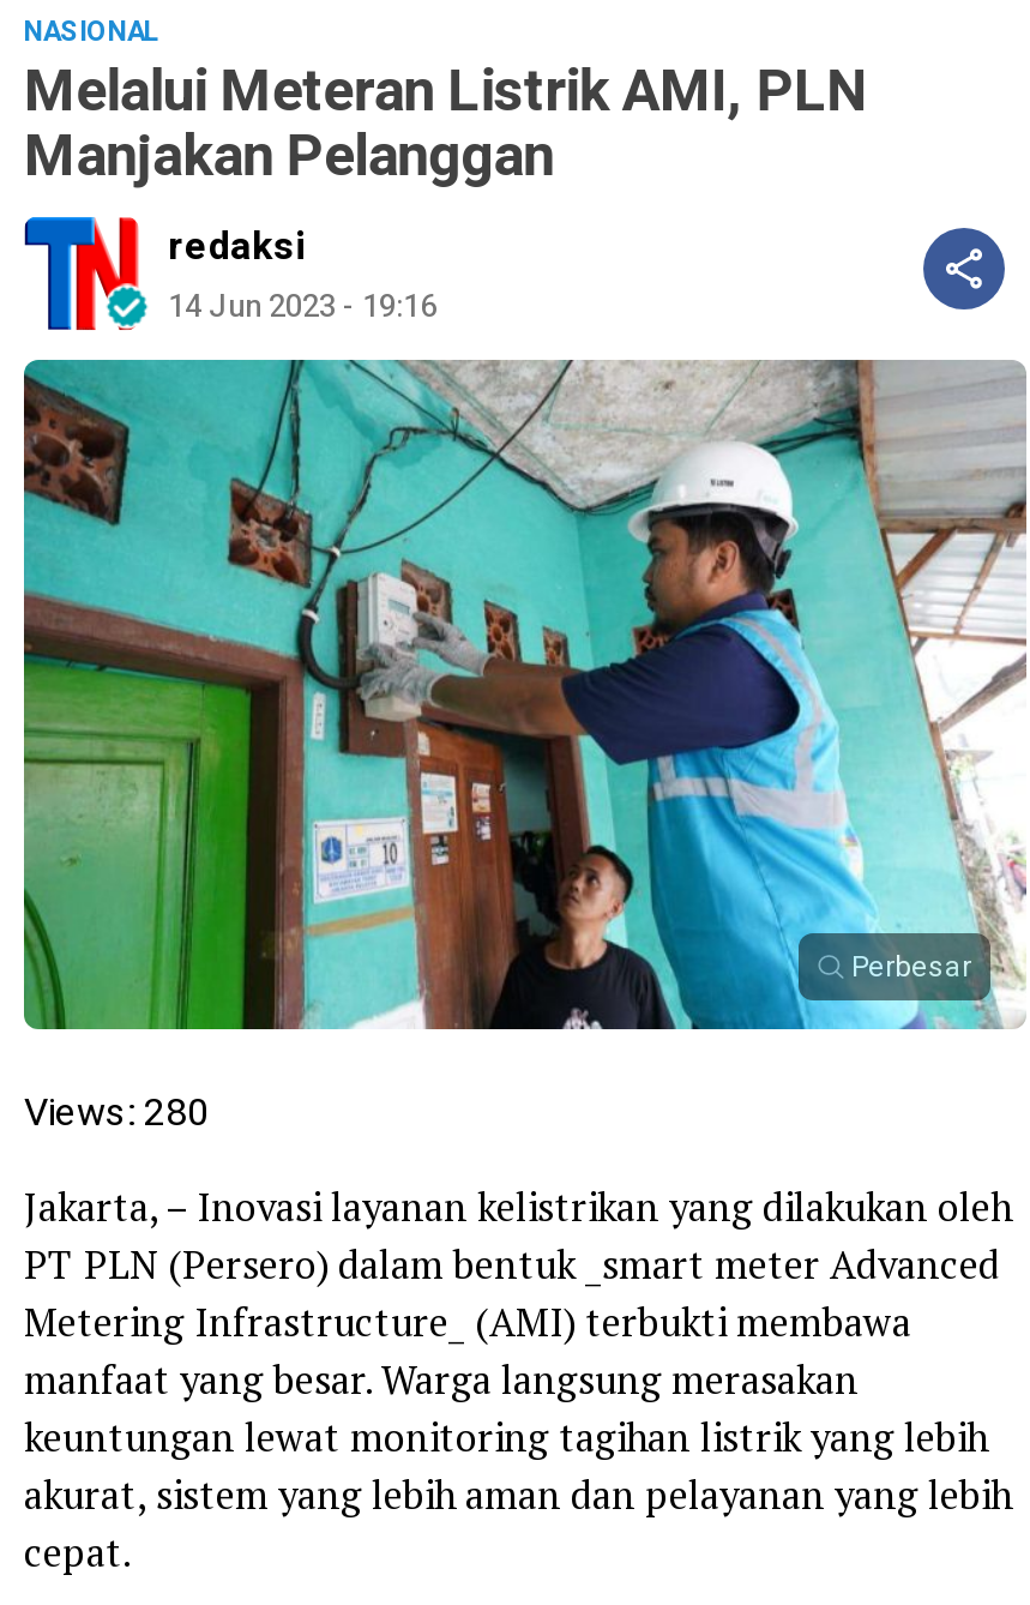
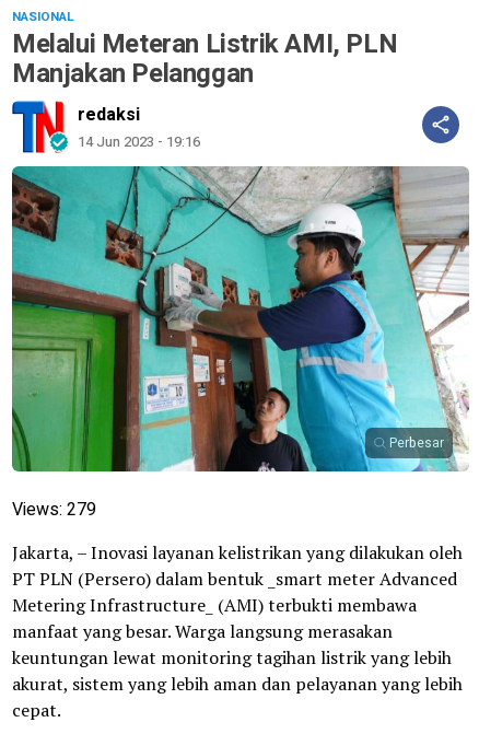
[24,1085,209,1142] Views: 280 -> [12,497,96,523] Views: 279

